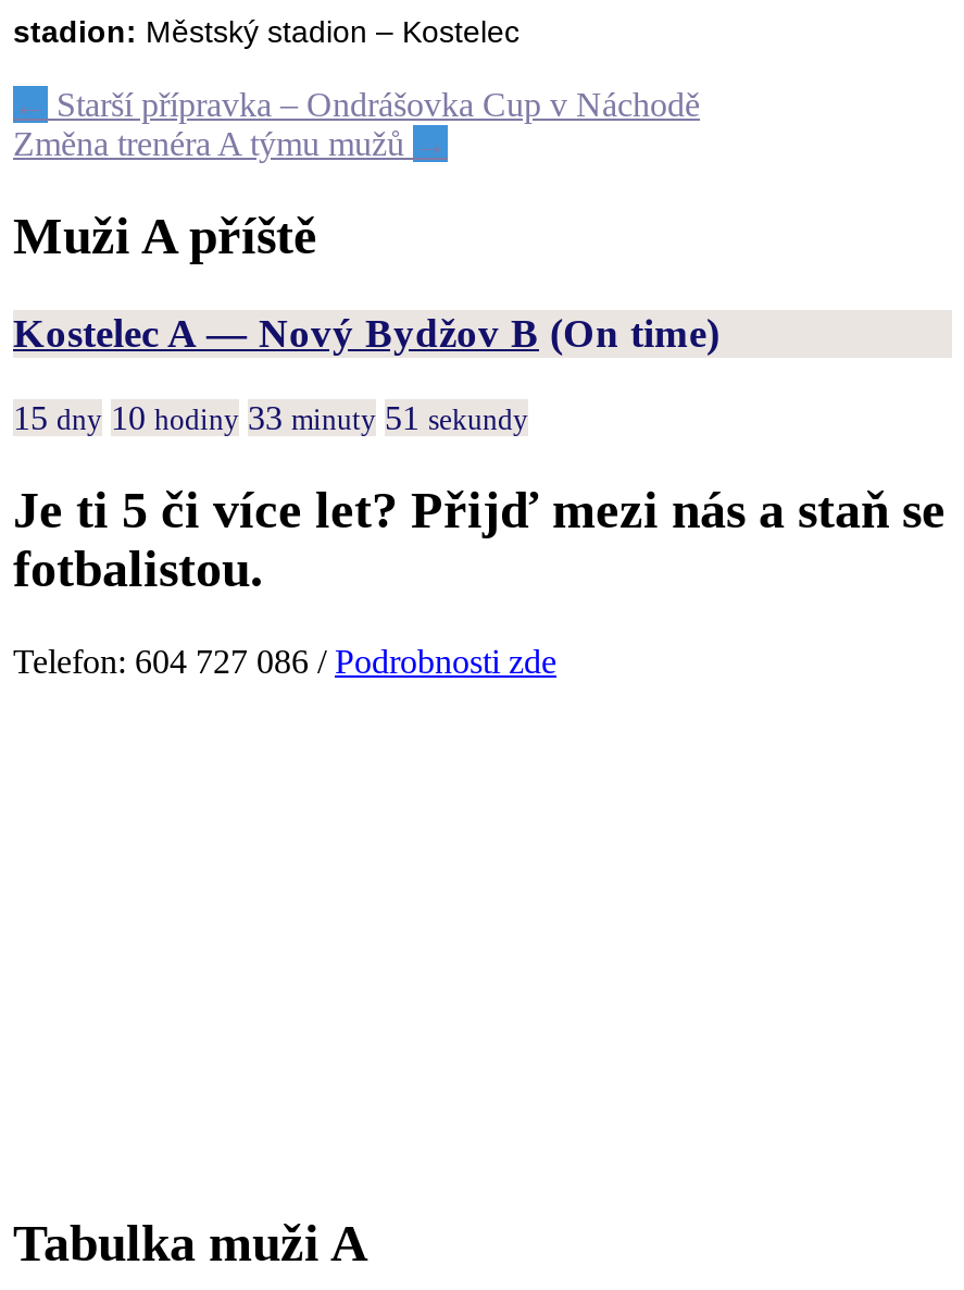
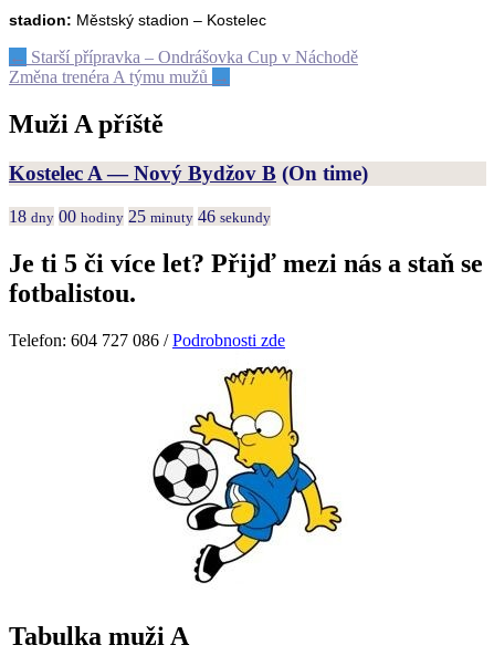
[13,399,528,436] 15 dny 10 hodiny 33 minuty 51 sekundy -> [9,207,271,225] 18 dny 00 hodiny 25 minuty 46 sekundy
none -> [151,365,343,584] [image]

